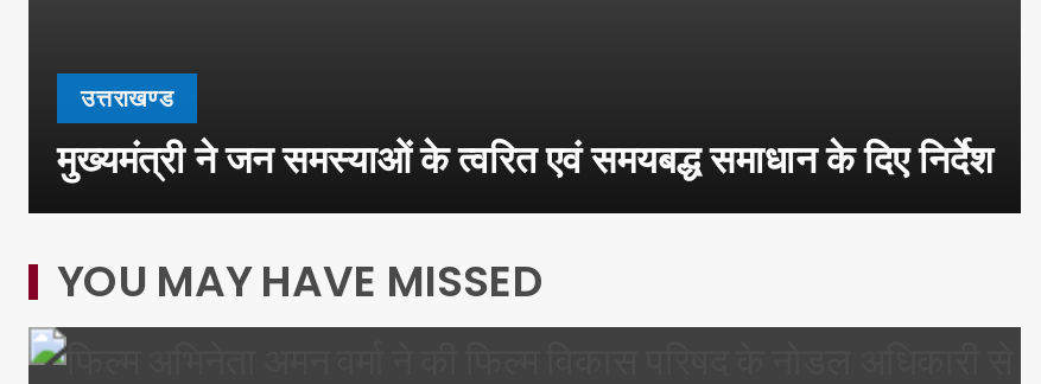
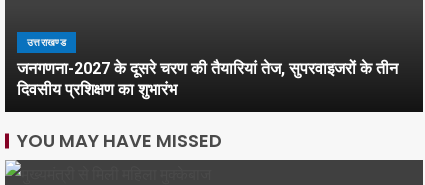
[57,138,992,183] मुख्यमंत्री ने जन समस्याओं के त्वरित एवं समयबद्ध समाधान के दिए निर्देश -> [17,59,398,99] जनगणना-2027 के दूसरे चरण की तैयारियां तेज, सुपरवाइजरों के तीन | दिवसीय प्रशिक्षण का शुभारंभ

